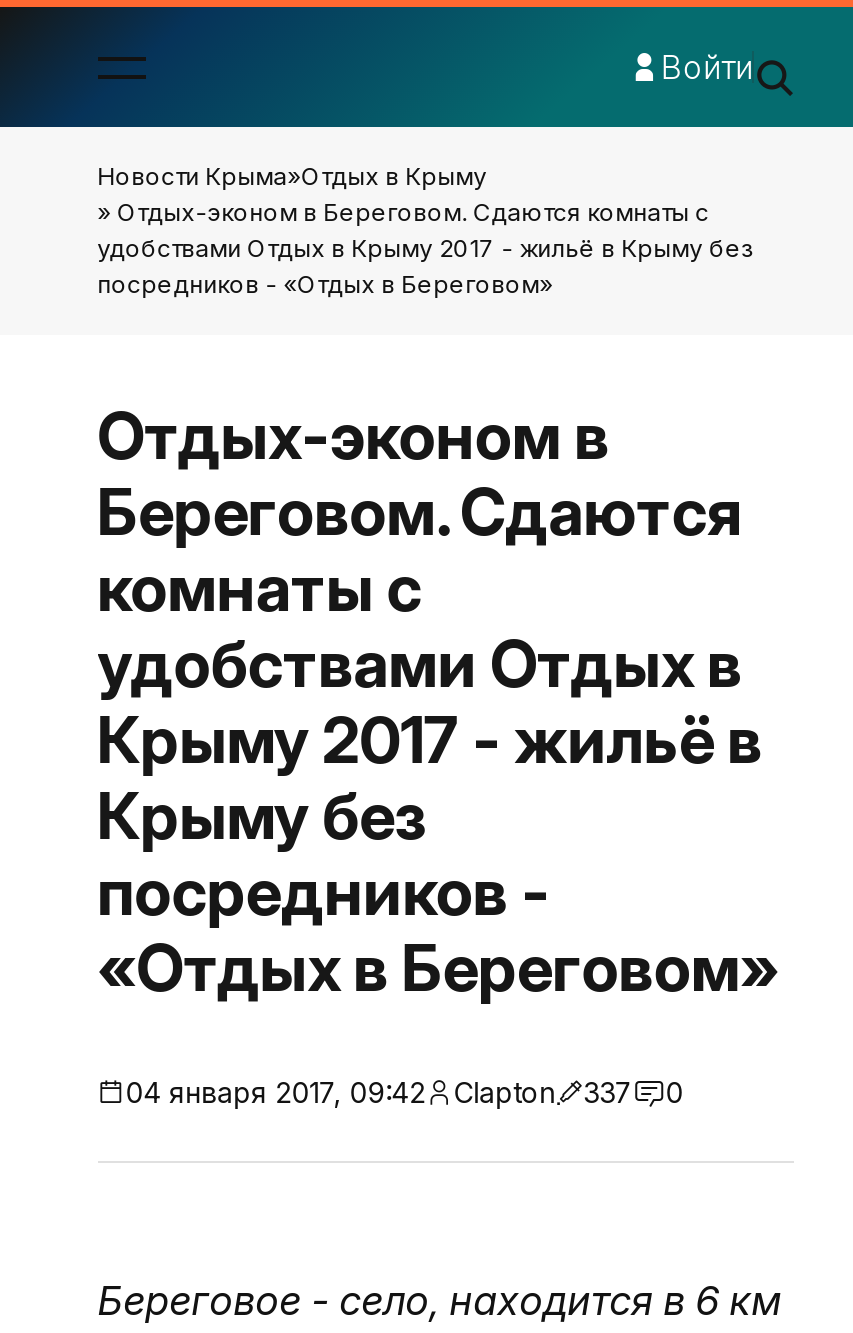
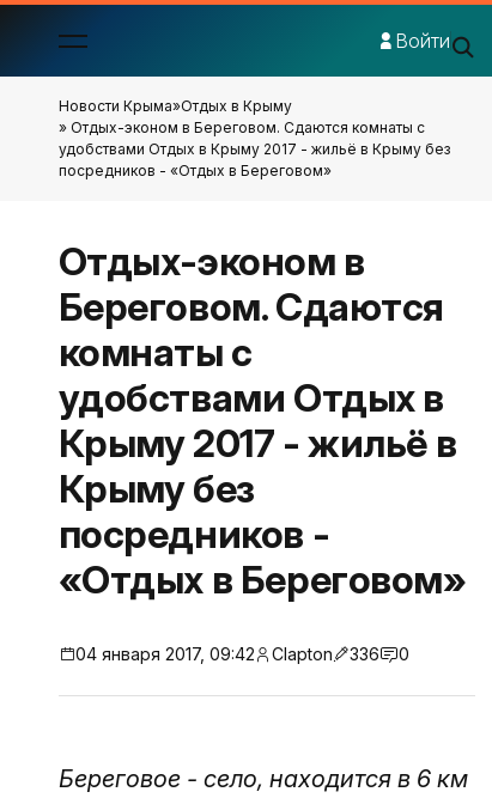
[583,1075,633,1109] 337 -> [349,644,379,664] 336

